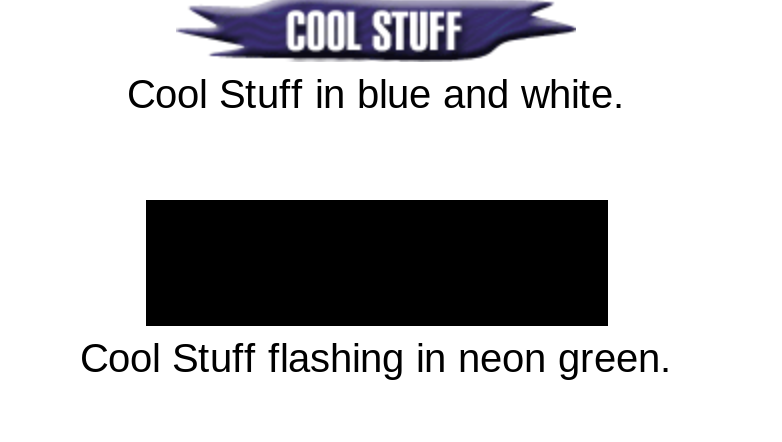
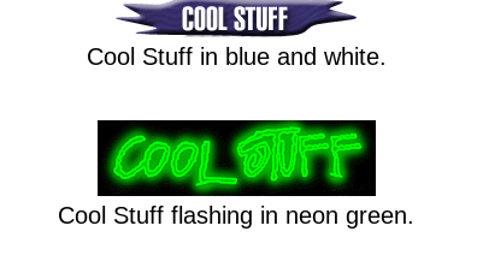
none -> [105,120,369,195] [image]

